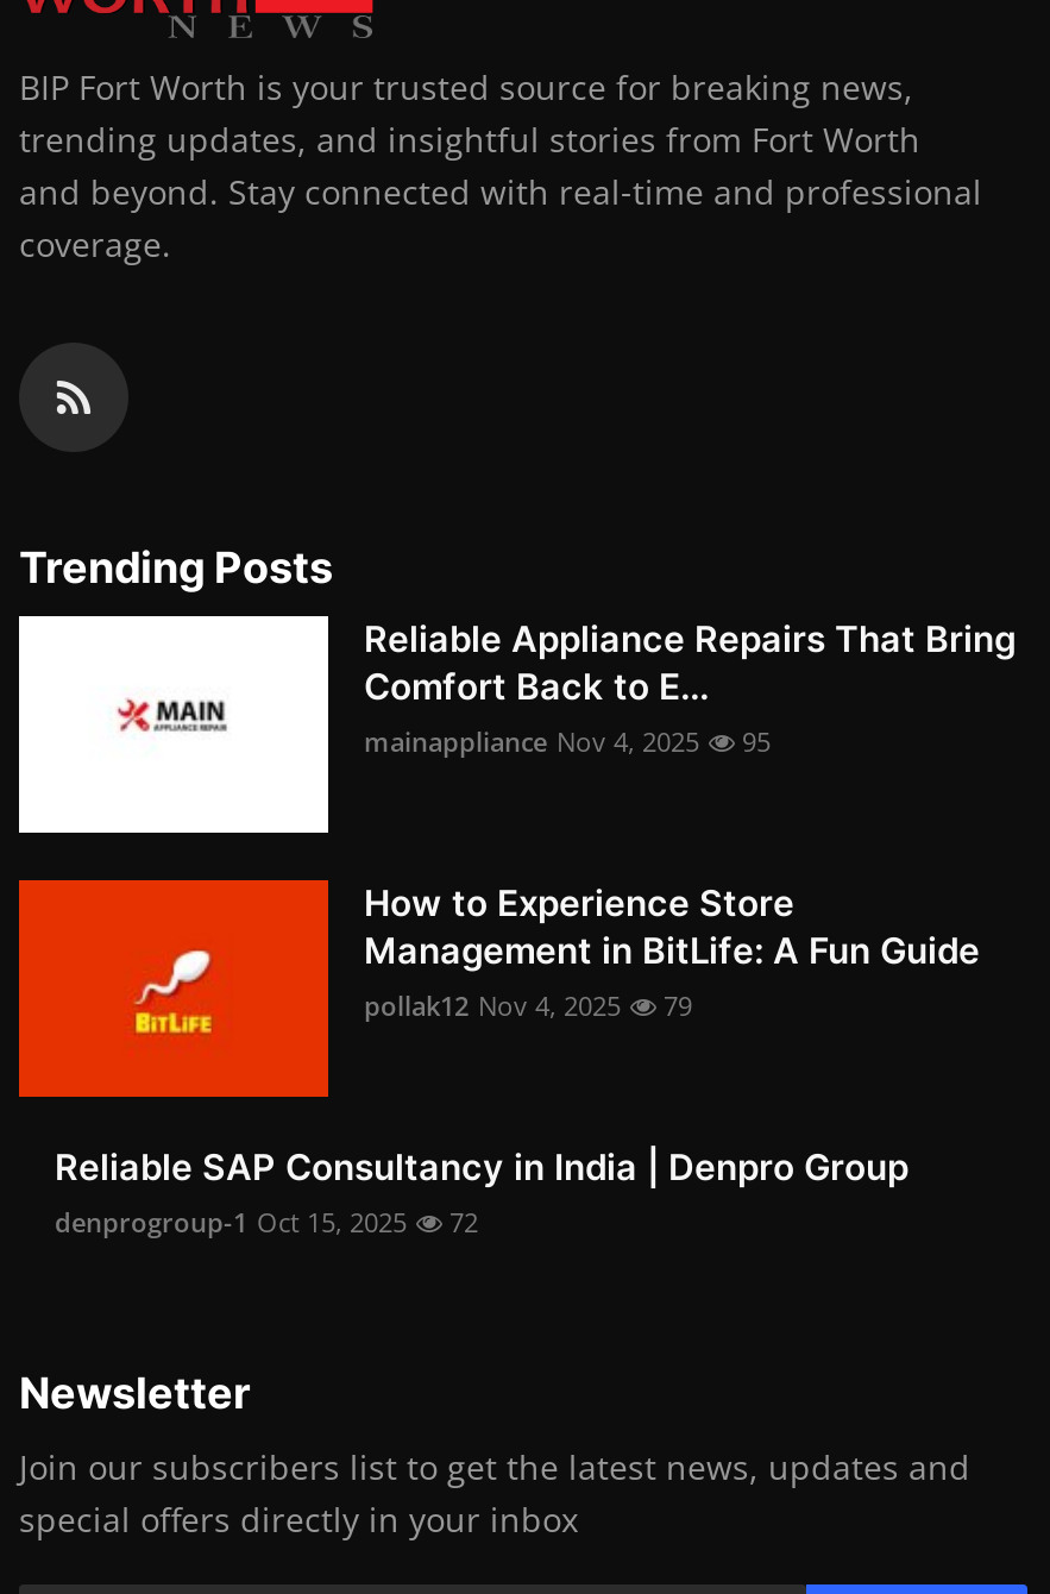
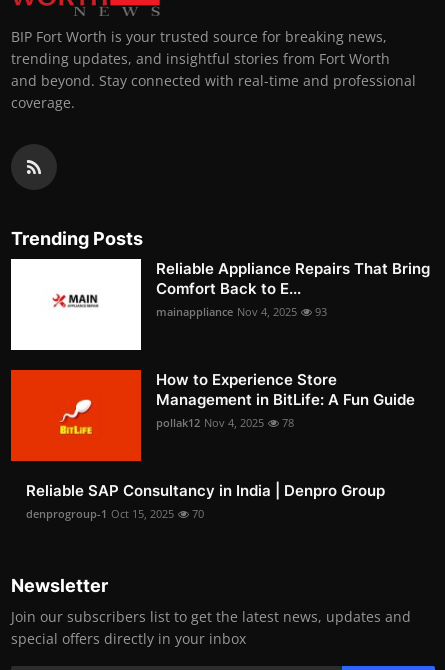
[364,723,771,759] mainappliance Nov 4, 2025 95 -> [156,304,327,319] mainappliance Nov 4, 2025 93
[364,987,692,1023] pollak12 Nov 4, 2025 79 -> [156,415,294,430] pollak12 Nov 4, 2025 78
[55,1204,478,1240] denprogroup-1 Oct 15, 2025 72 -> [26,506,204,521] denprogroup-1 Oct 15, 2025 70

